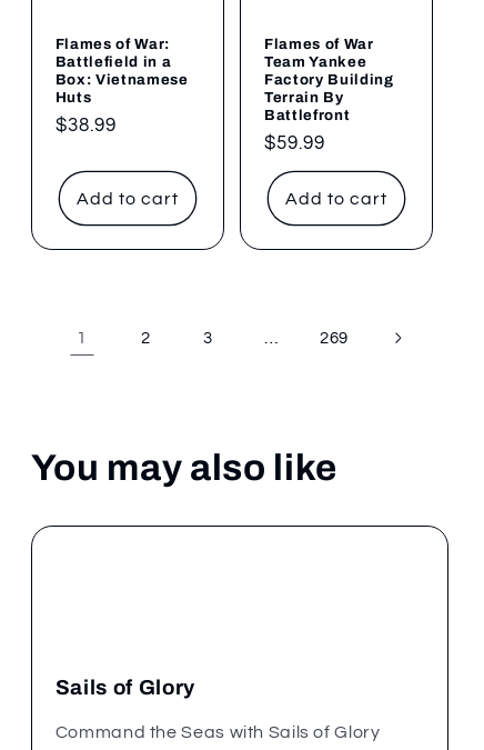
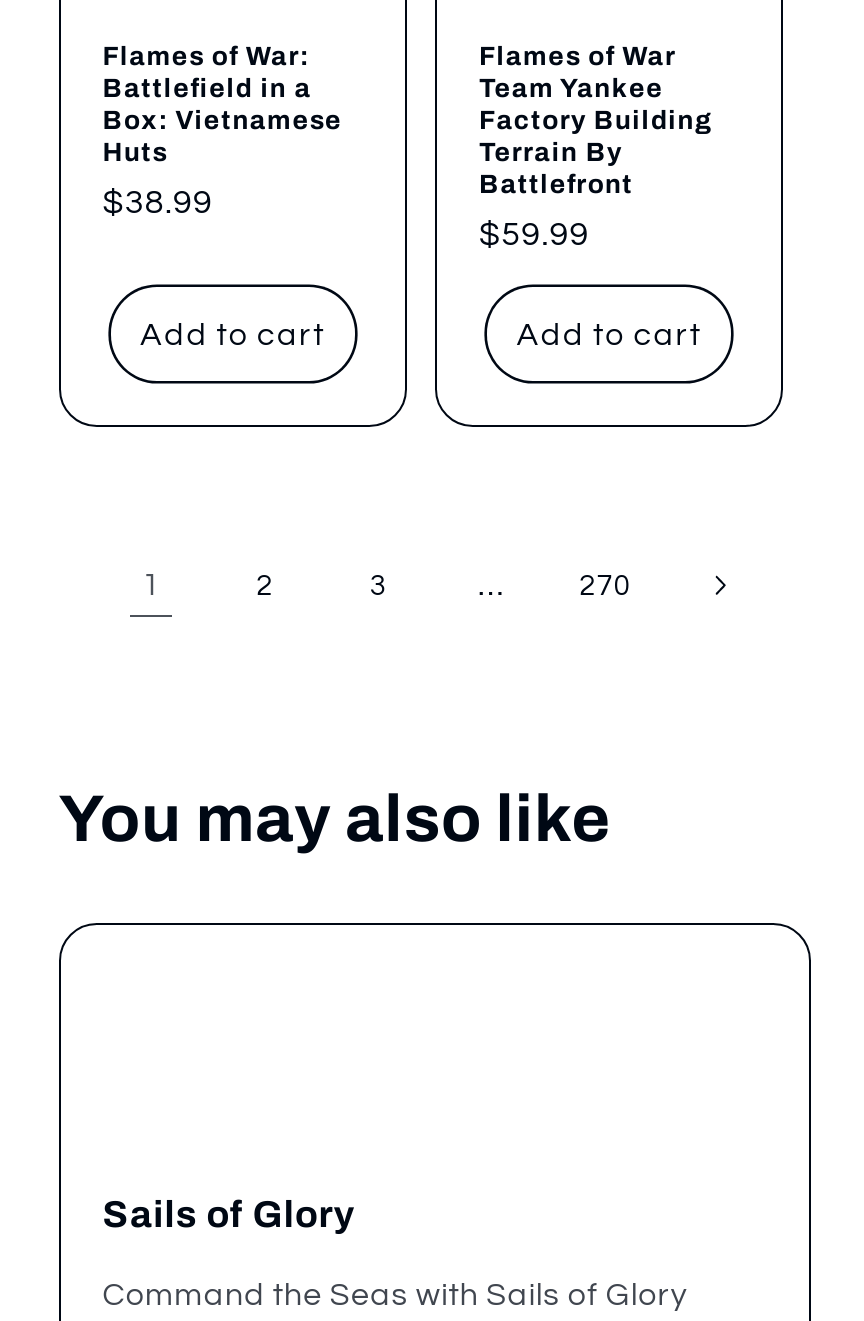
[320,330,349,347] 269 -> [579,571,631,601] 270

